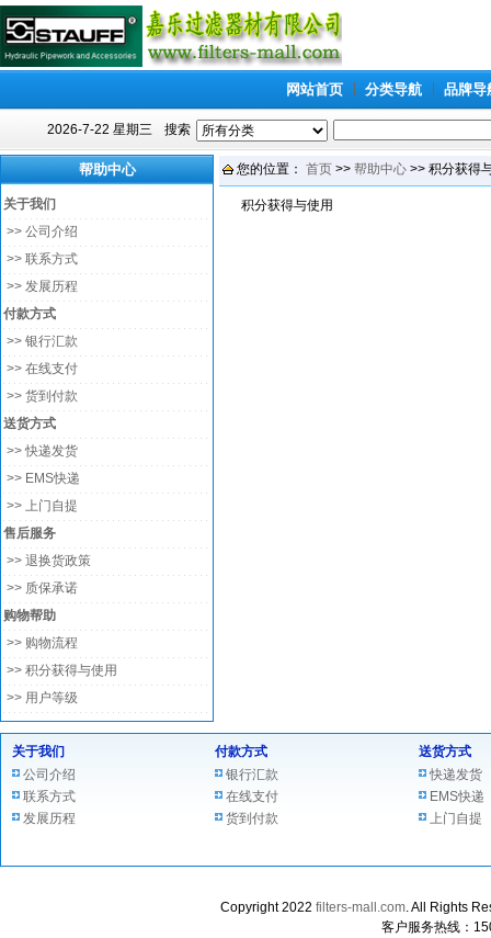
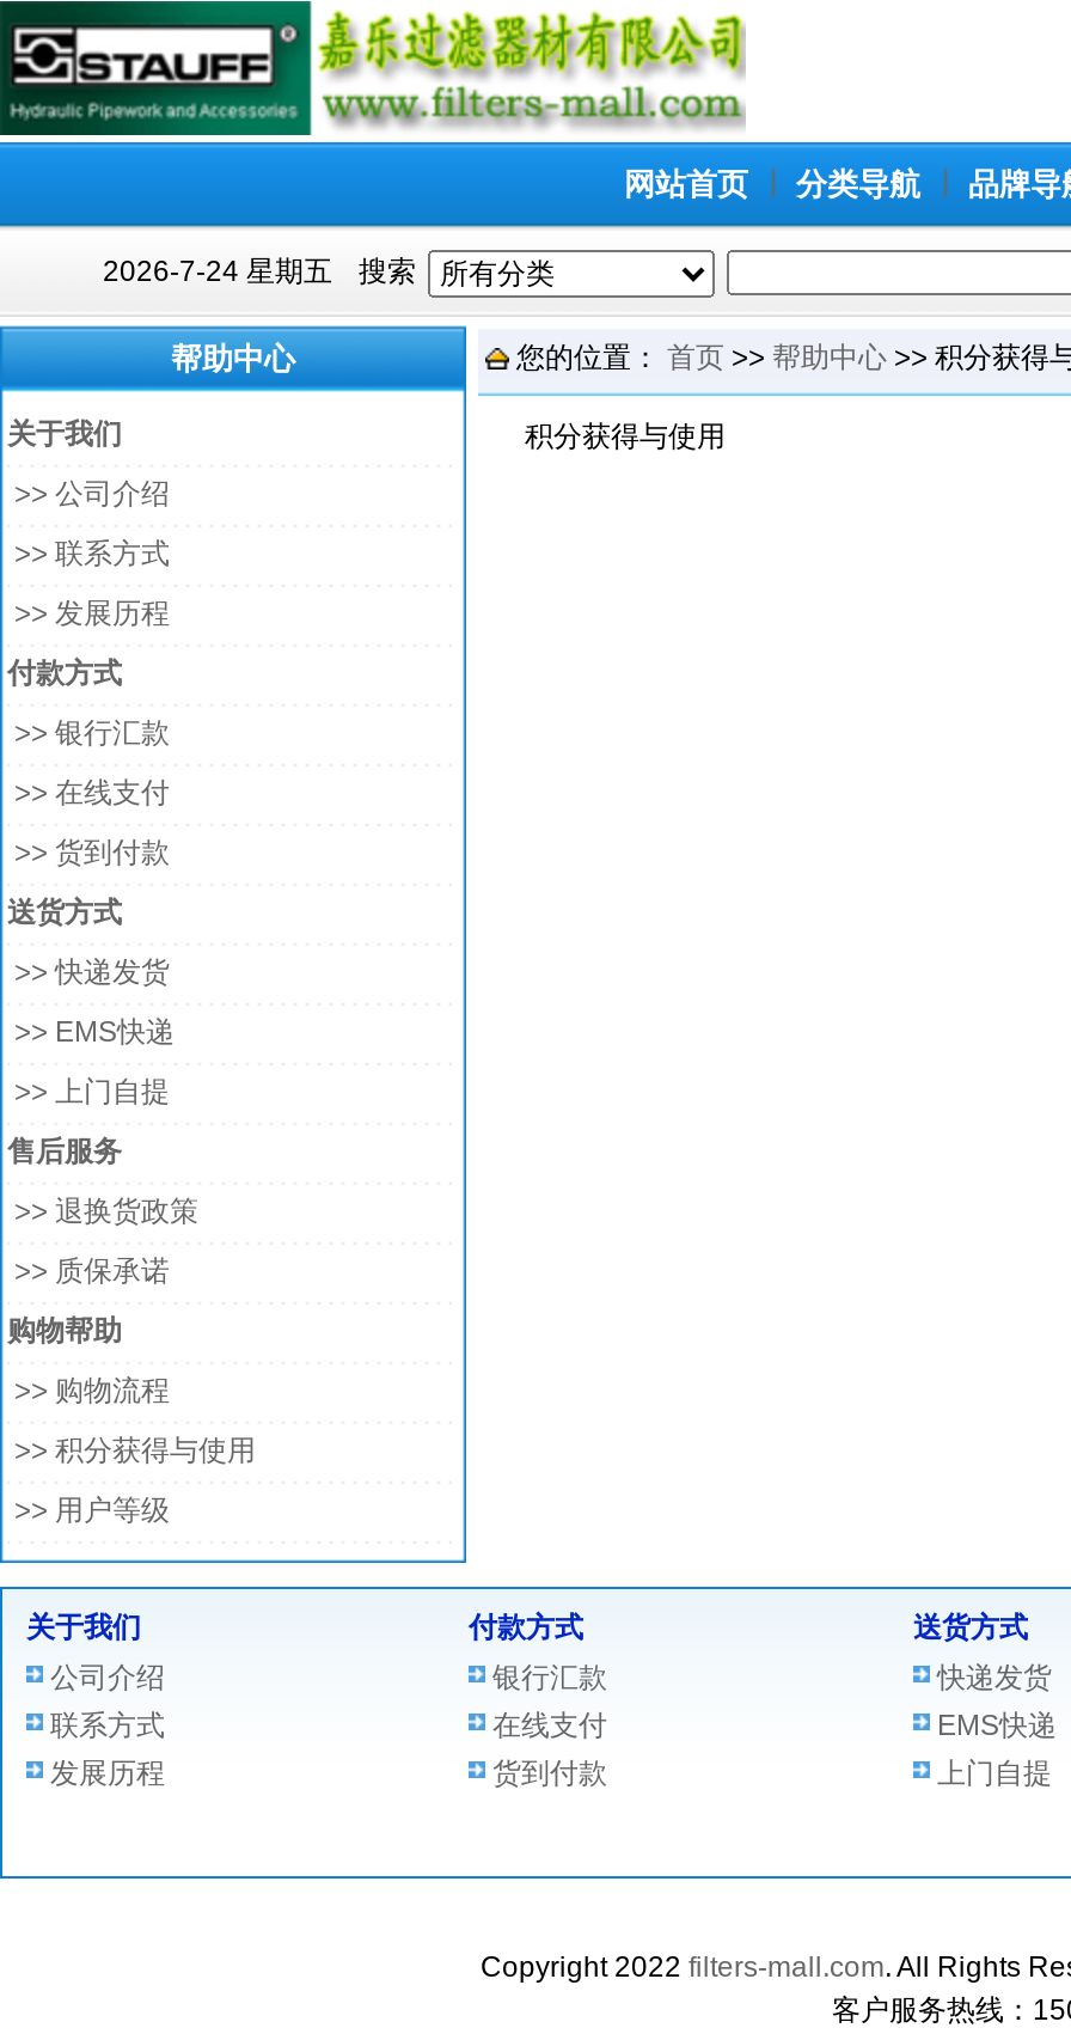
[47,122,191,137] 2026-7-22 星期三 搜索 -> [103,255,416,288] 2026-7-24 星期五 搜索

